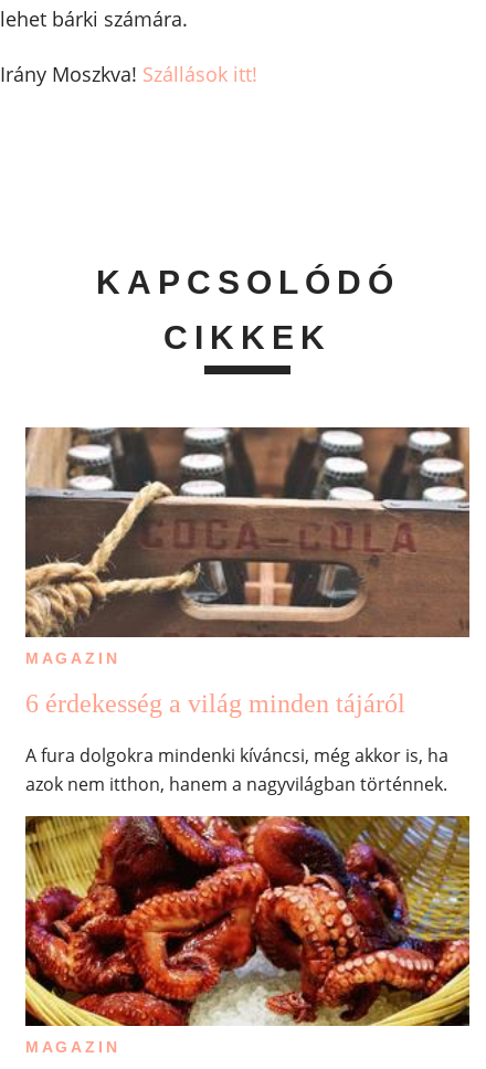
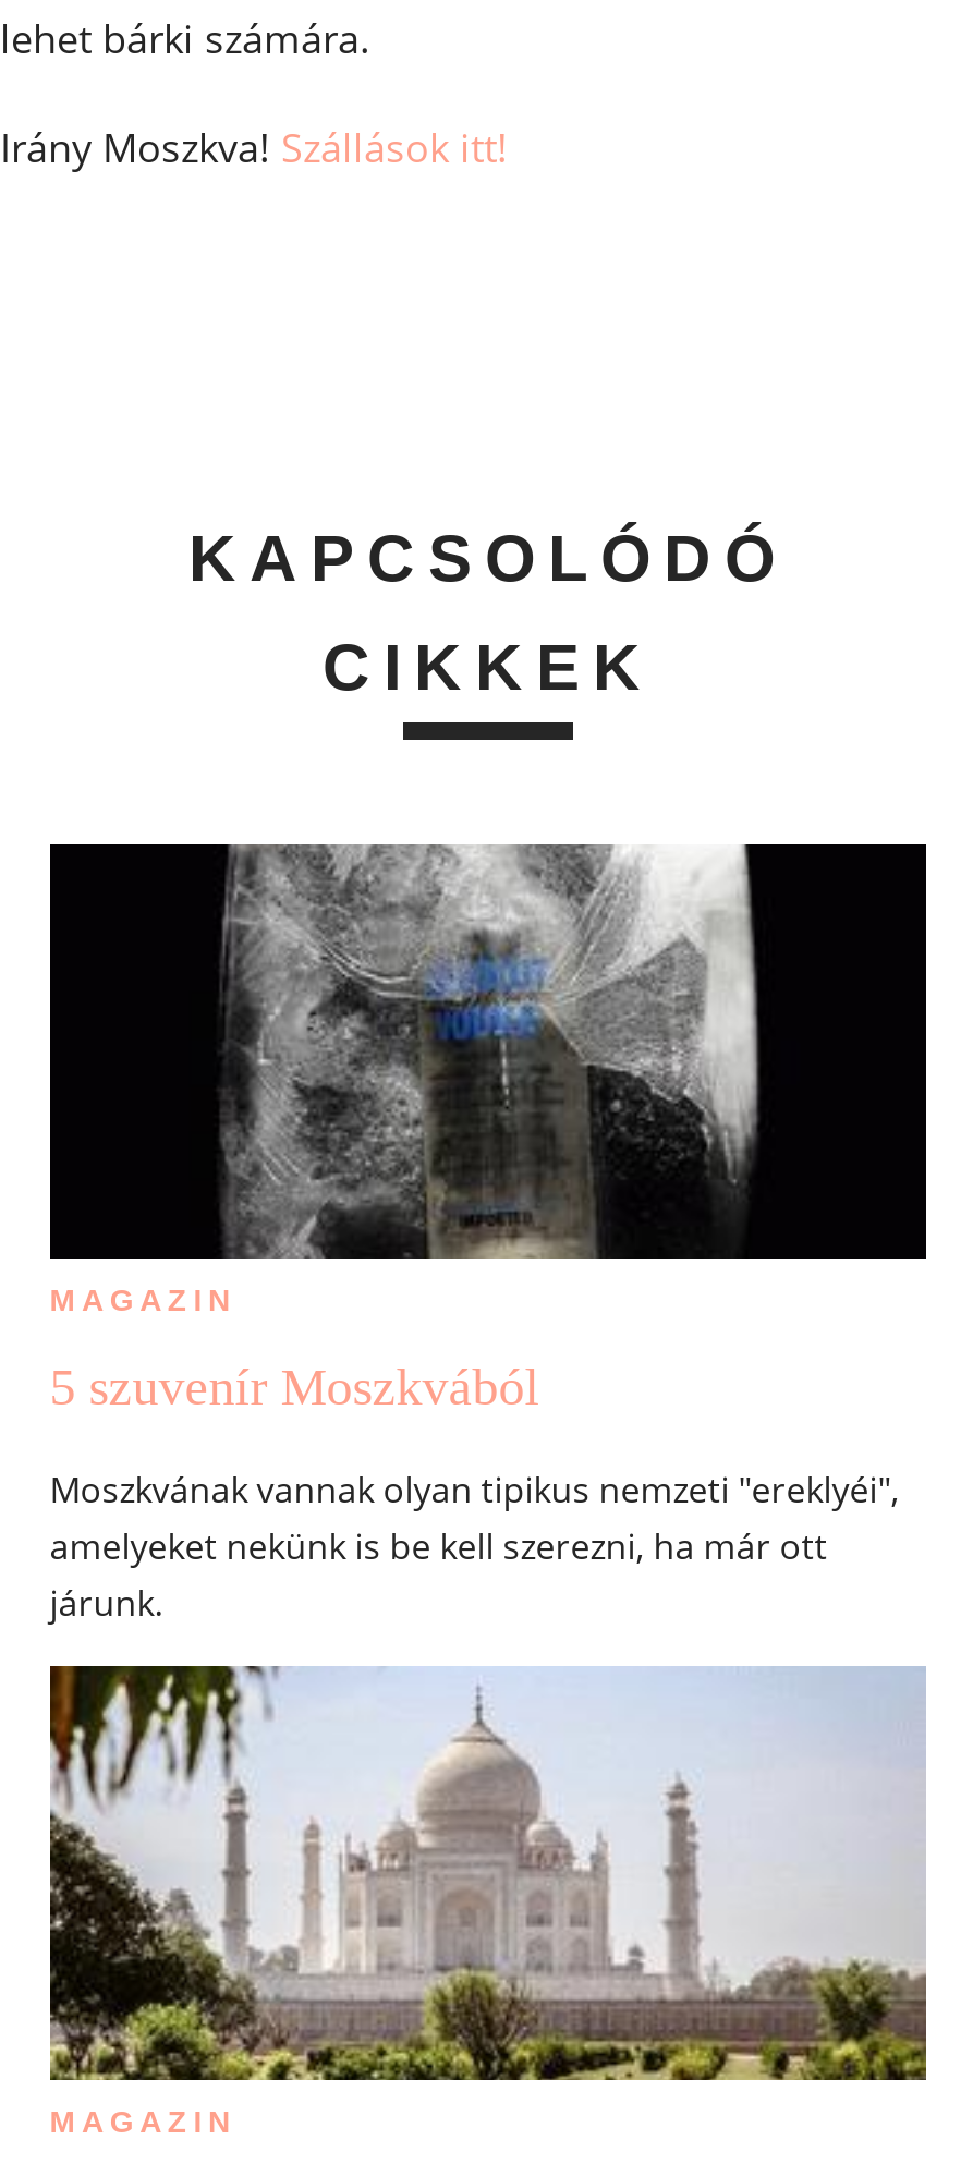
[24,426,471,637] [image] -> [48,841,928,1260] [image]
[25,689,405,717] 6 érdekesség a világ minden tájáról -> [49,1359,540,1416] 5 szuvenír Moszkvából
[25,743,448,796] A fura dolgokra mindenki kíváncsi, még akkor is, ha | azok nem itthon, hanem a nagyvilágban történnek. -> [49,1466,899,1627] Moszkvának vannak olyan tipikus nemzeti "ereklyéi", | amelyeket nekünk is be kell szerezni, ha már ott | járunk.
[24,815,471,1027] [image] -> [48,1665,928,2083] [image]

